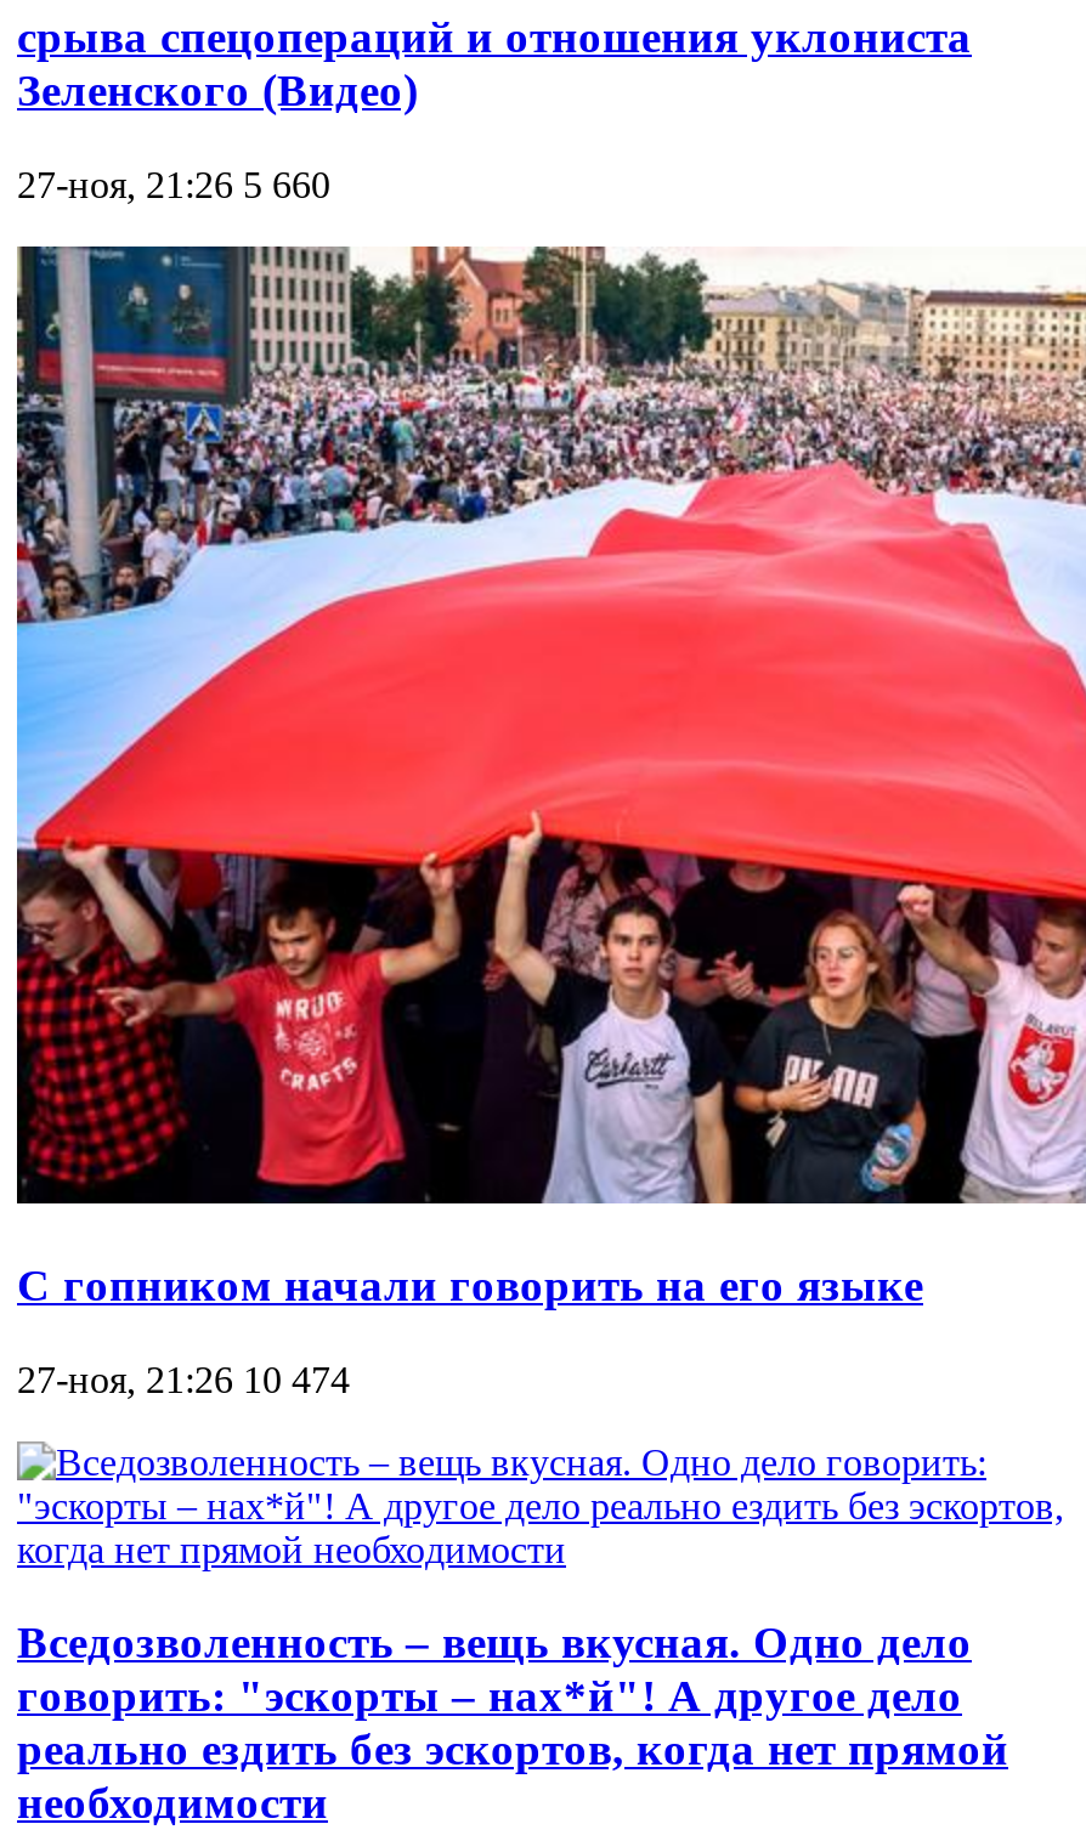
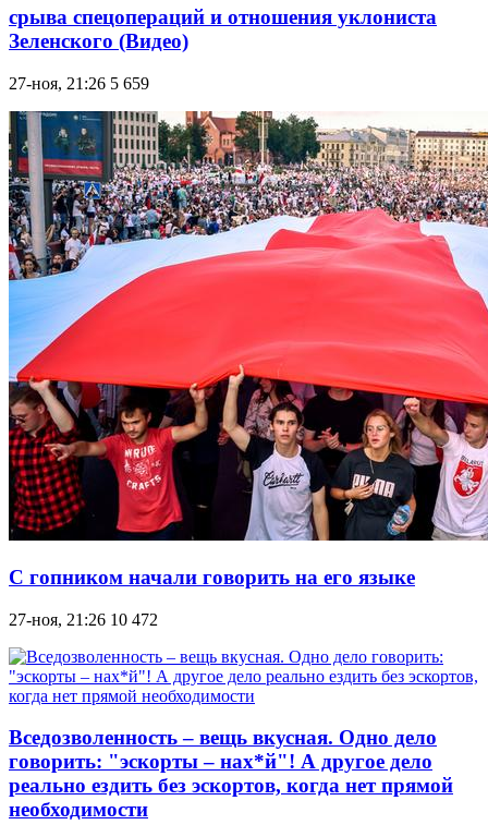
[17,164,330,206] 27-ноя, 21:26 5 660 -> [9,74,149,93] 27-ноя, 21:26 5 659
[17,1358,350,1399] 27-ноя, 21:26 10 474 -> [9,610,158,628] 27-ноя, 21:26 10 472

